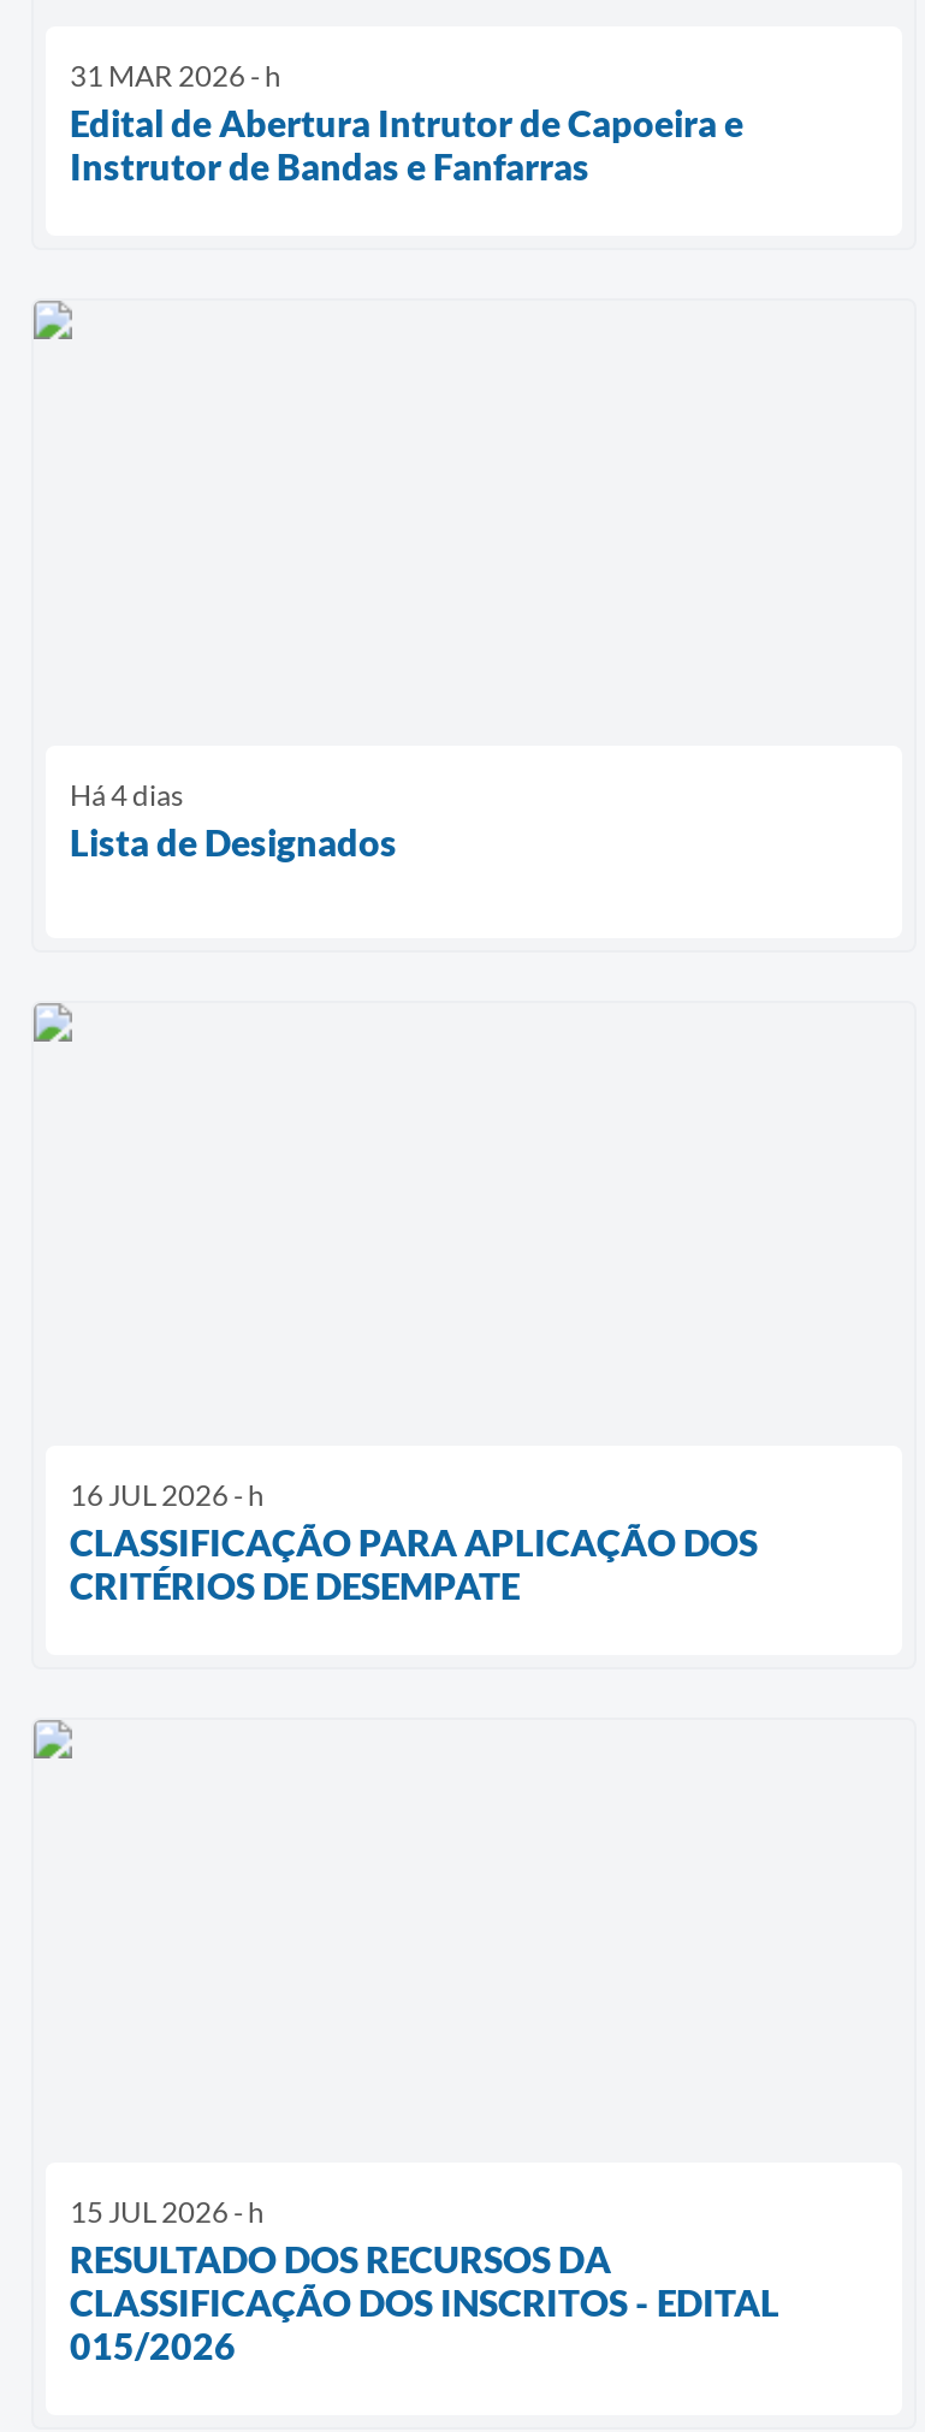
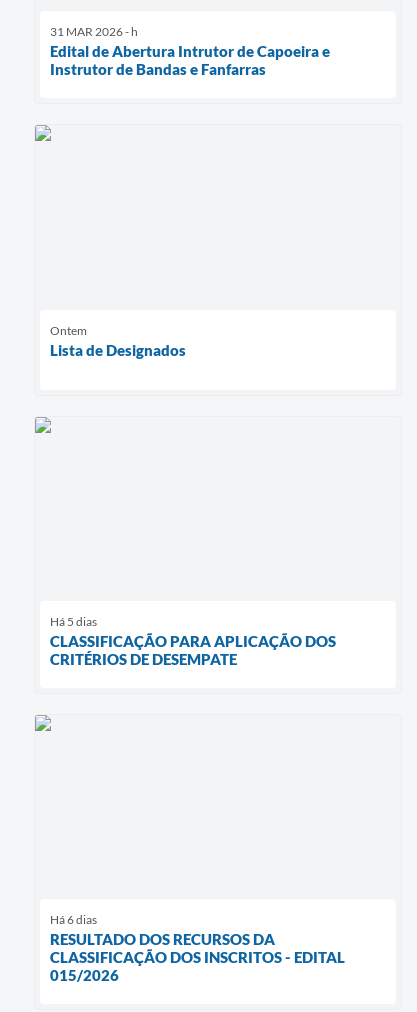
[70,776,183,812] Há 4 dias -> [50,323,87,338] Ontem
[70,1477,265,1513] 16 JUL 2026 - h -> [50,614,97,629] Há 5 dias
[70,2194,265,2230] 15 JUL 2026 - h -> [50,912,97,927] Há 6 dias

